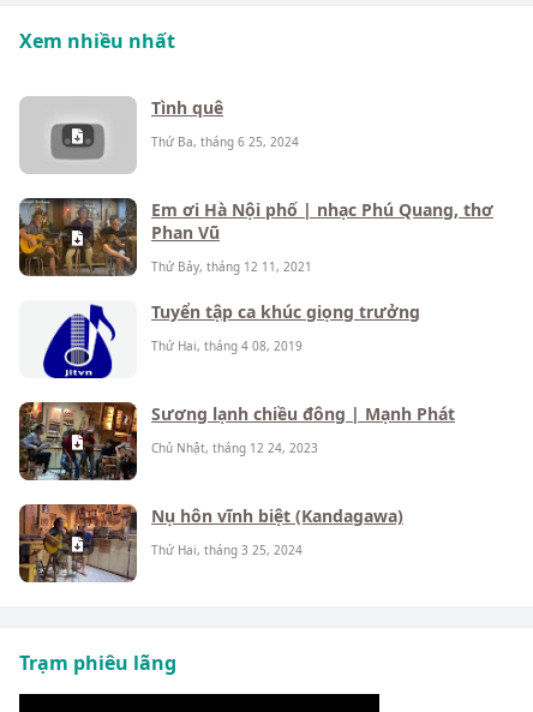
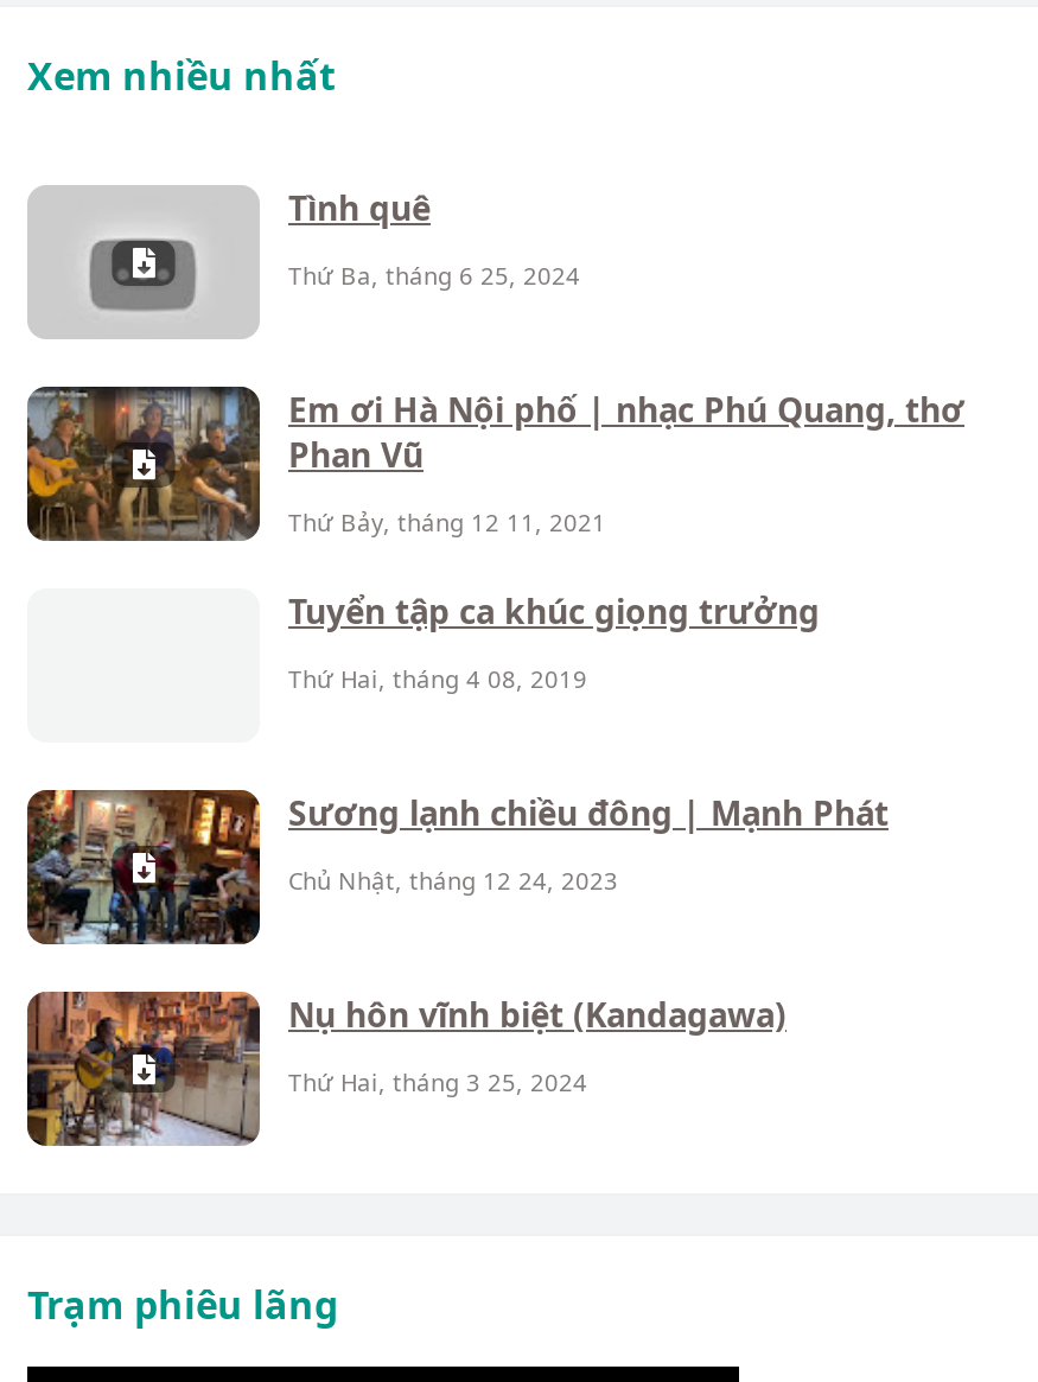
[42,304,116,379] [image] -> none

